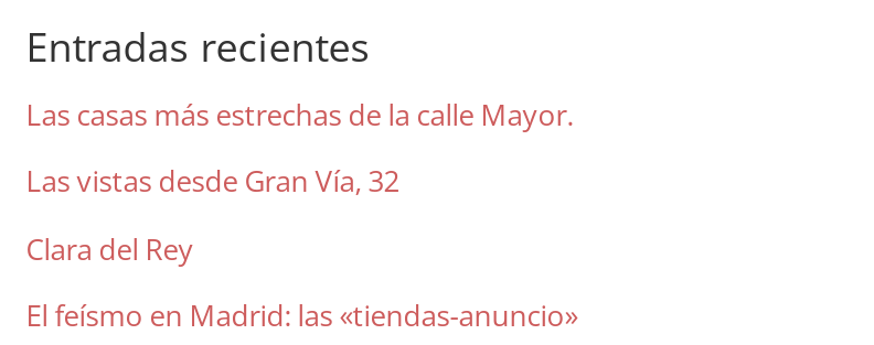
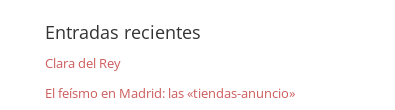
[26,94,573,201] Las casas más estrechas de la calle Mayor. | Las vistas desde Gran Vía, 32 -> none

